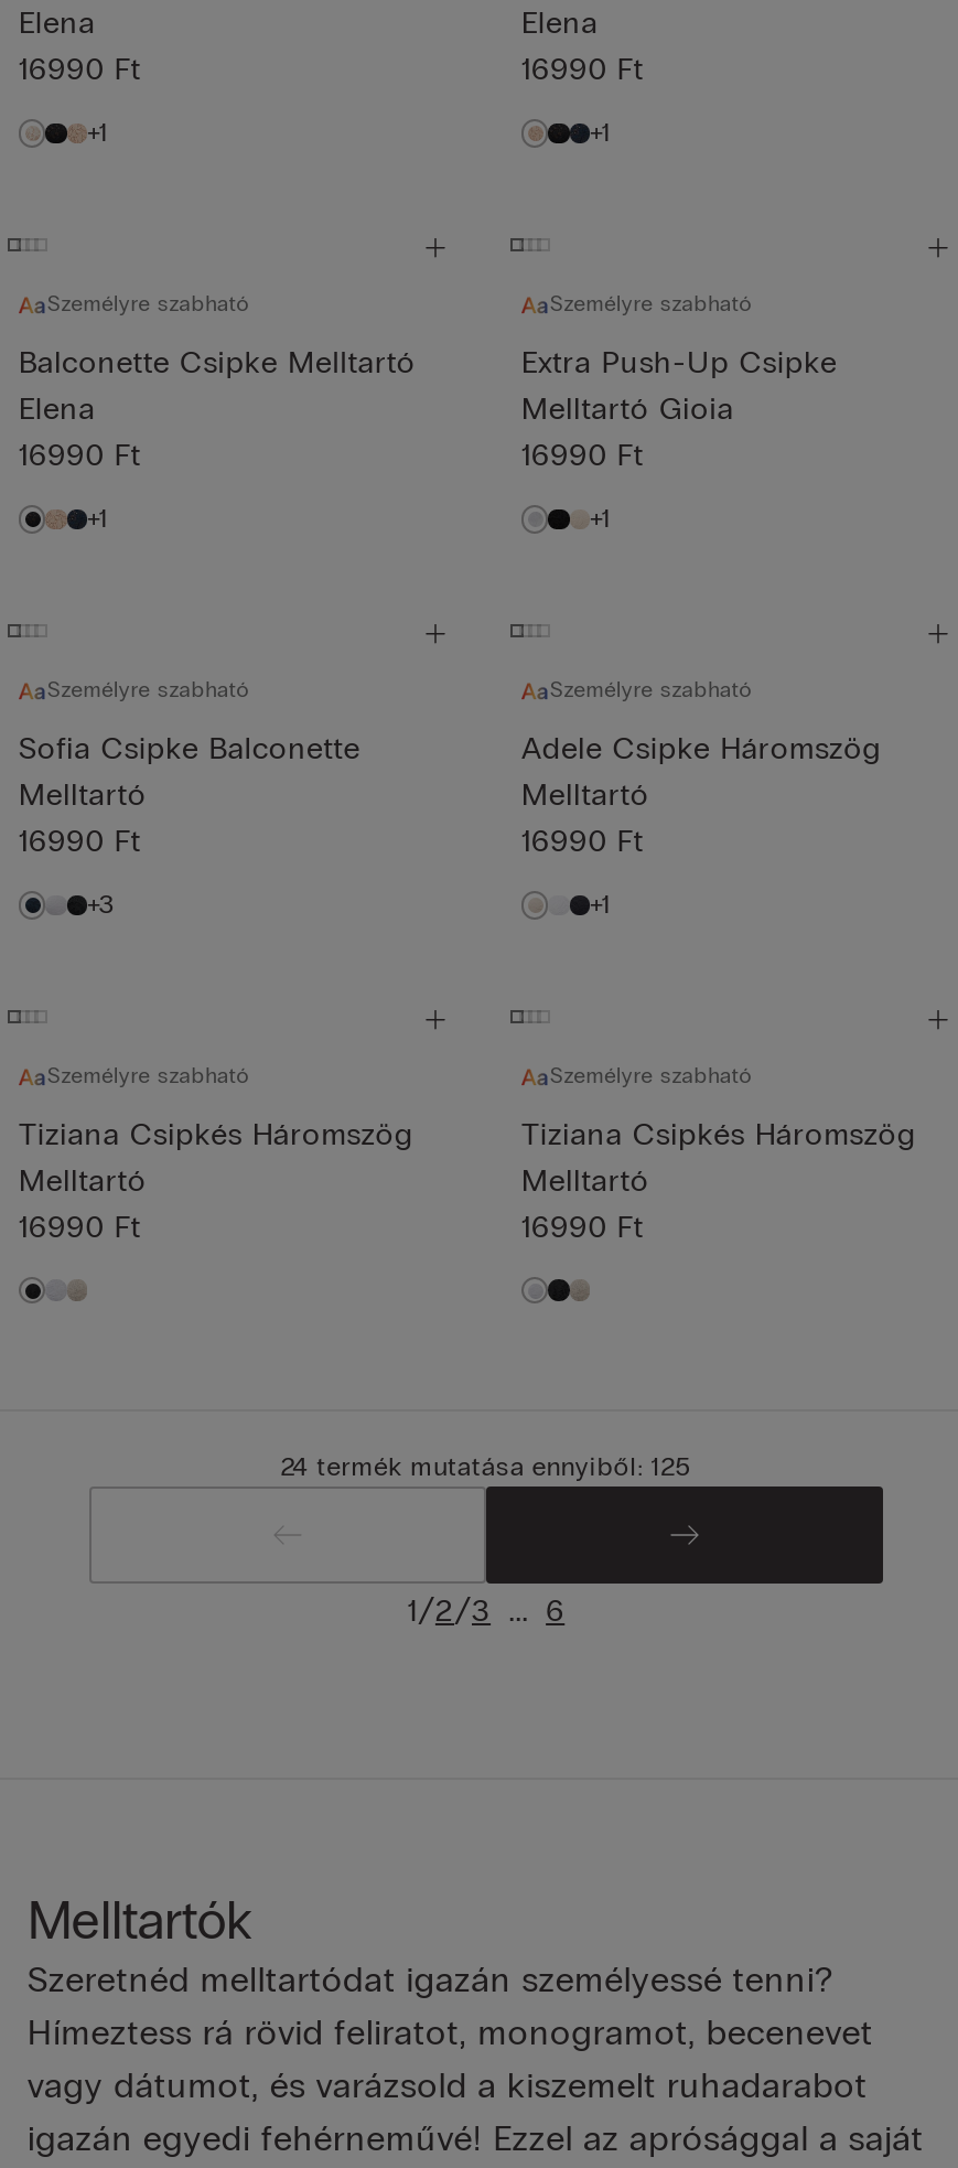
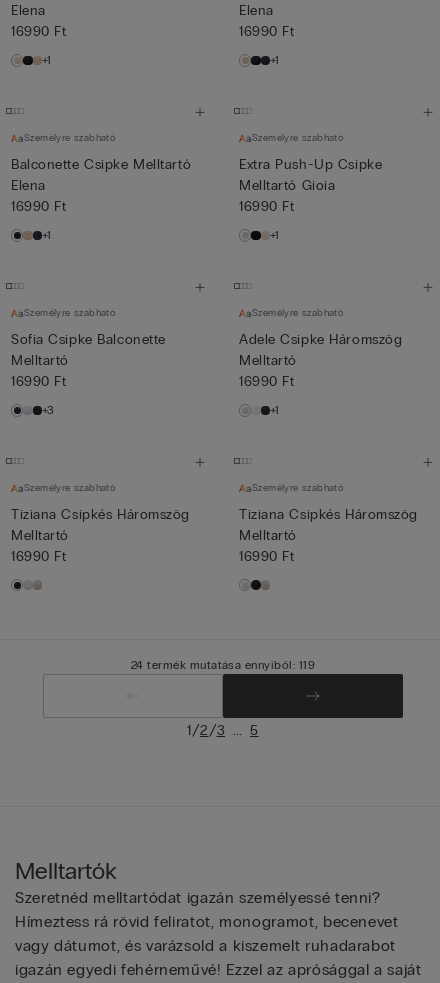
[281,1452,692,1483] 24 termék mutatása ennyiből: 125 -> [131,658,315,672] 24 termék mutatása ennyiből: 119
[408,1588,565,1630] 1/2/3 ... 6 -> [187,720,259,739] 1/2/3 ... 5

